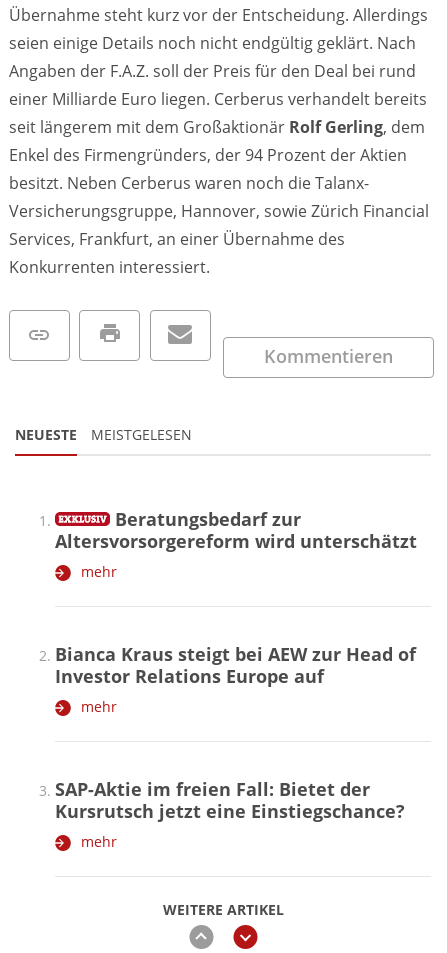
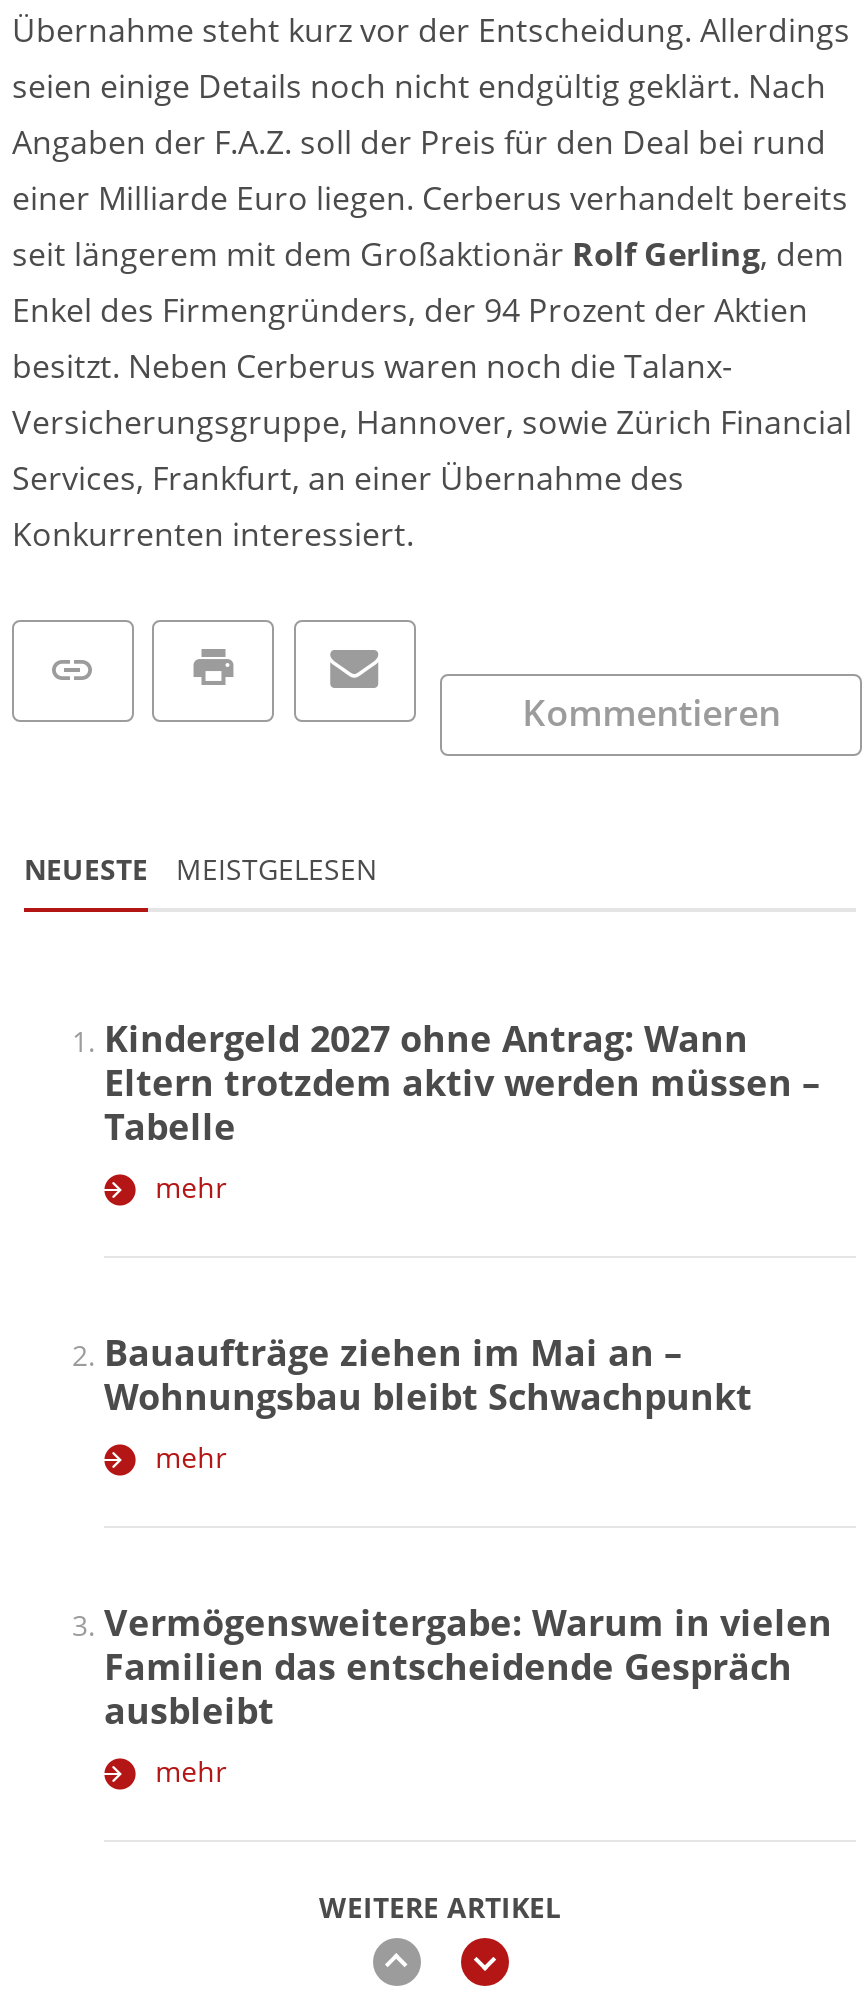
[55,507,417,553] Beratungsbedarf zur | Altersvorsorgereform wird unterschätzt -> [104,1013,820,1149] Kindergeld 2027 ohne Antrag: Wann | Eltern trotzdem aktiv werden müssen – | Tabelle
[55,642,416,688] Bianca Kraus steigt bei AEW zur Head of | Investor Relations Europe auf -> [104,1327,752,1419] Bauaufträge ziehen im Mai an – | Wohnungsbau bleibt Schwachpunkt
[55,777,405,823] SAP-Aktie im freien Fall: Bietet der | Kursrutsch jetzt eine Einstiegschance? -> [104,1597,832,1733] Vermögensweitergabe: Warum in vielen | Familien das entscheidende Gespräch | ausbleibt

